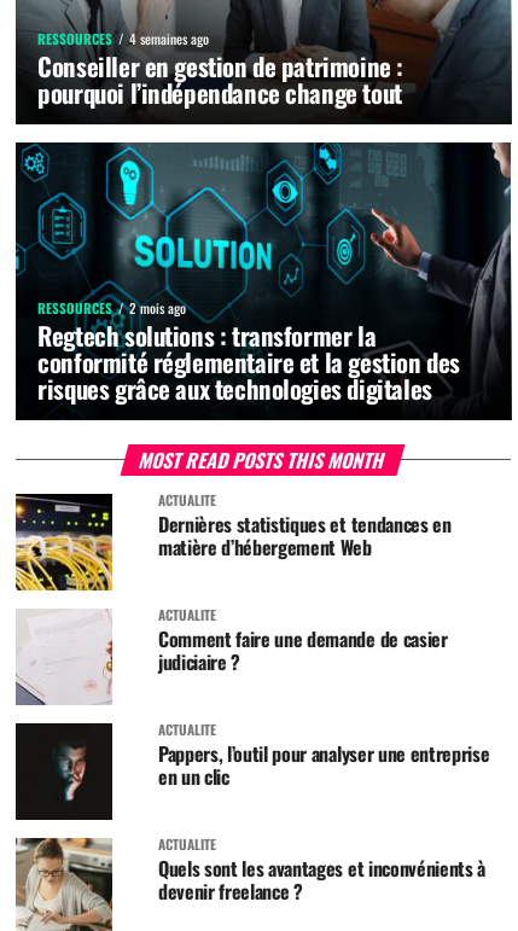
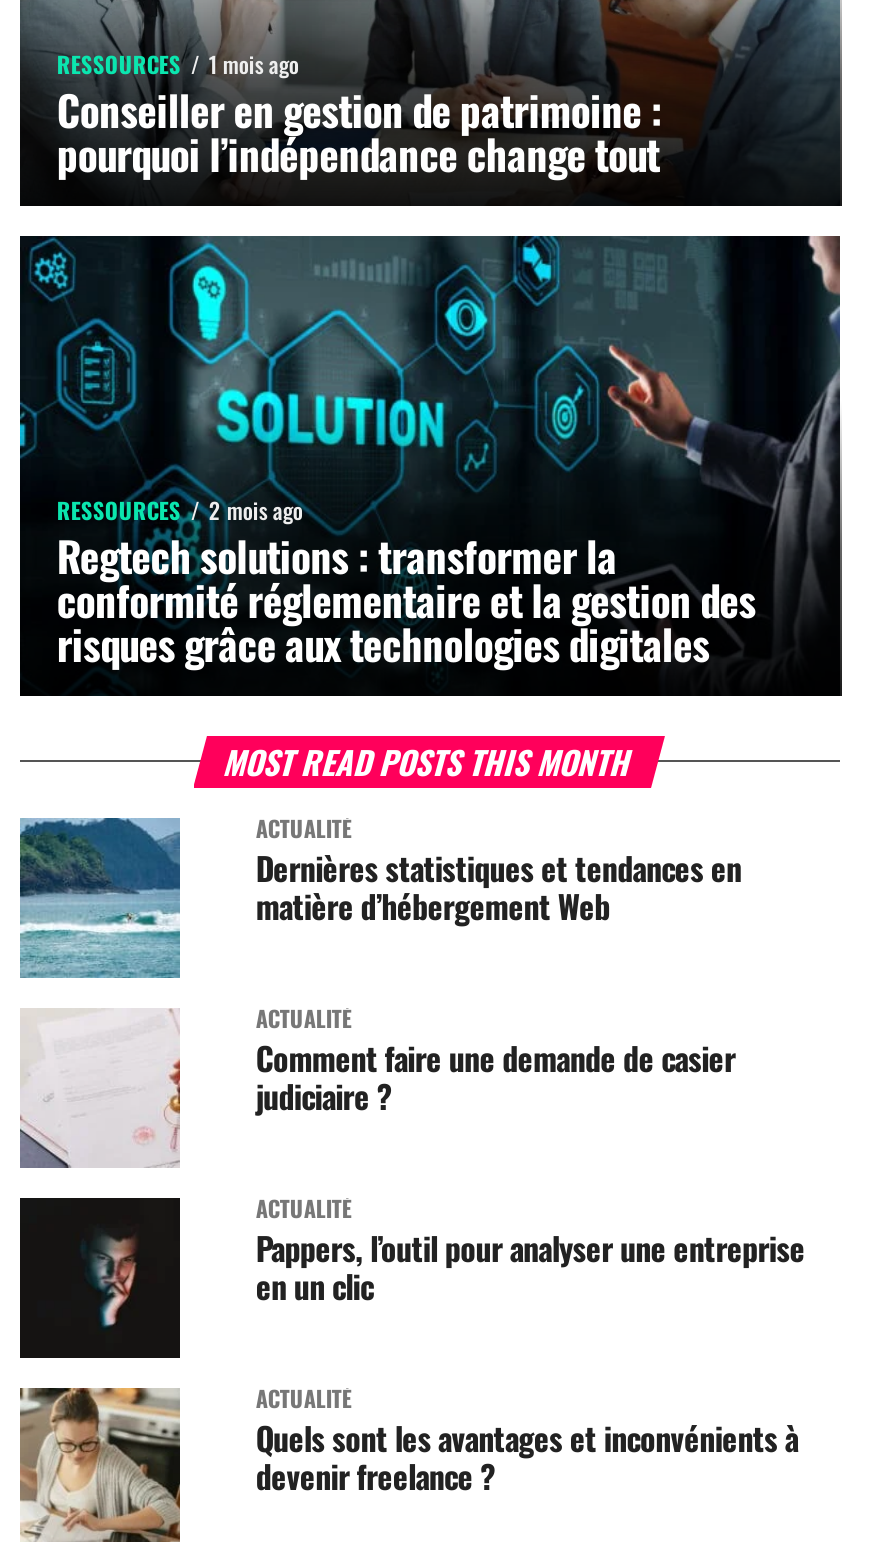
[38,29,209,48] RESSOURCES 4 semaines ago -> [57,48,299,80] RESSOURCES 1 mois ago
[14,493,114,592] [image] -> [18,816,182,980] [image]

